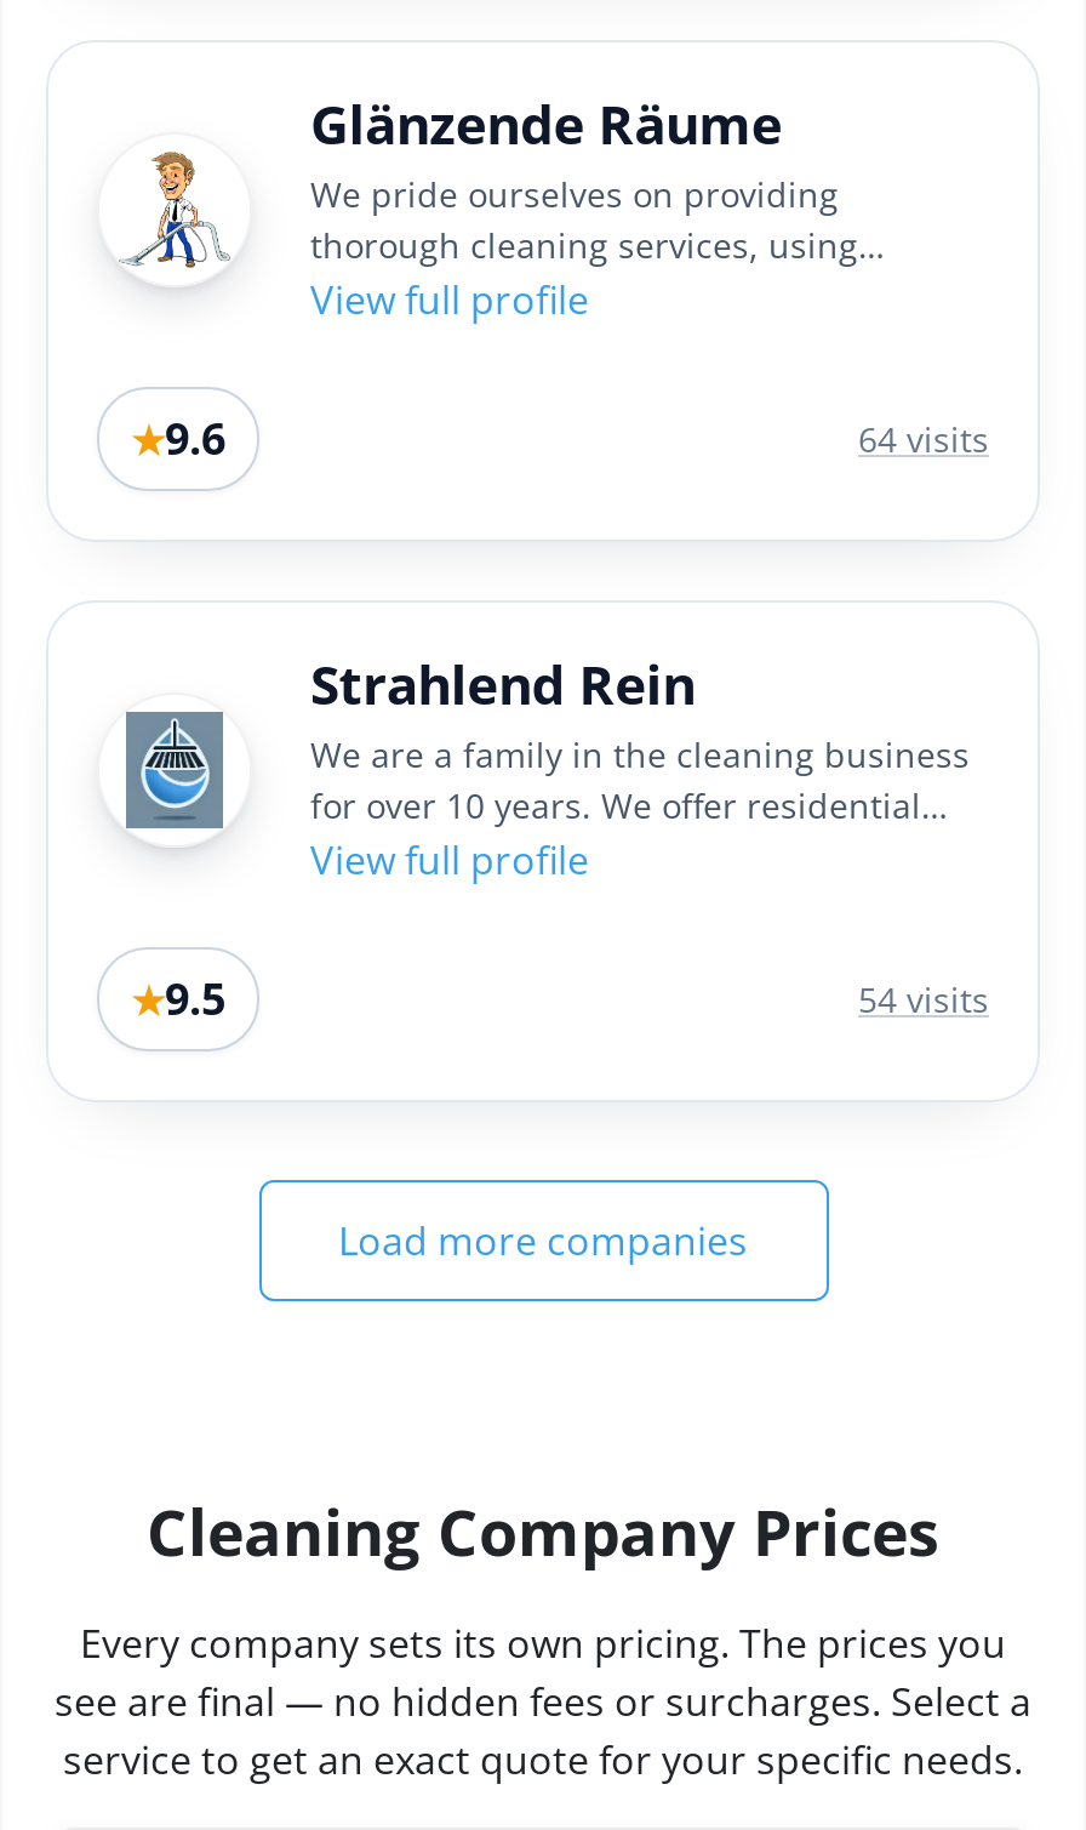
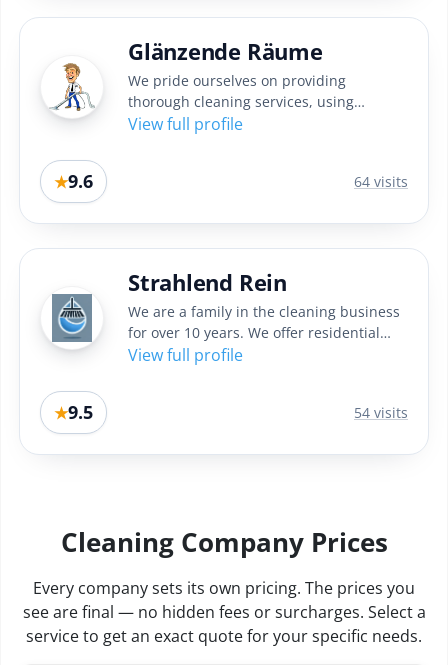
[338,1214,748,1267] Load more companies -> none

